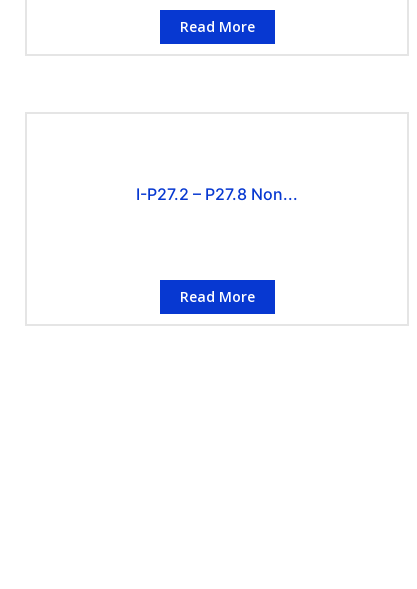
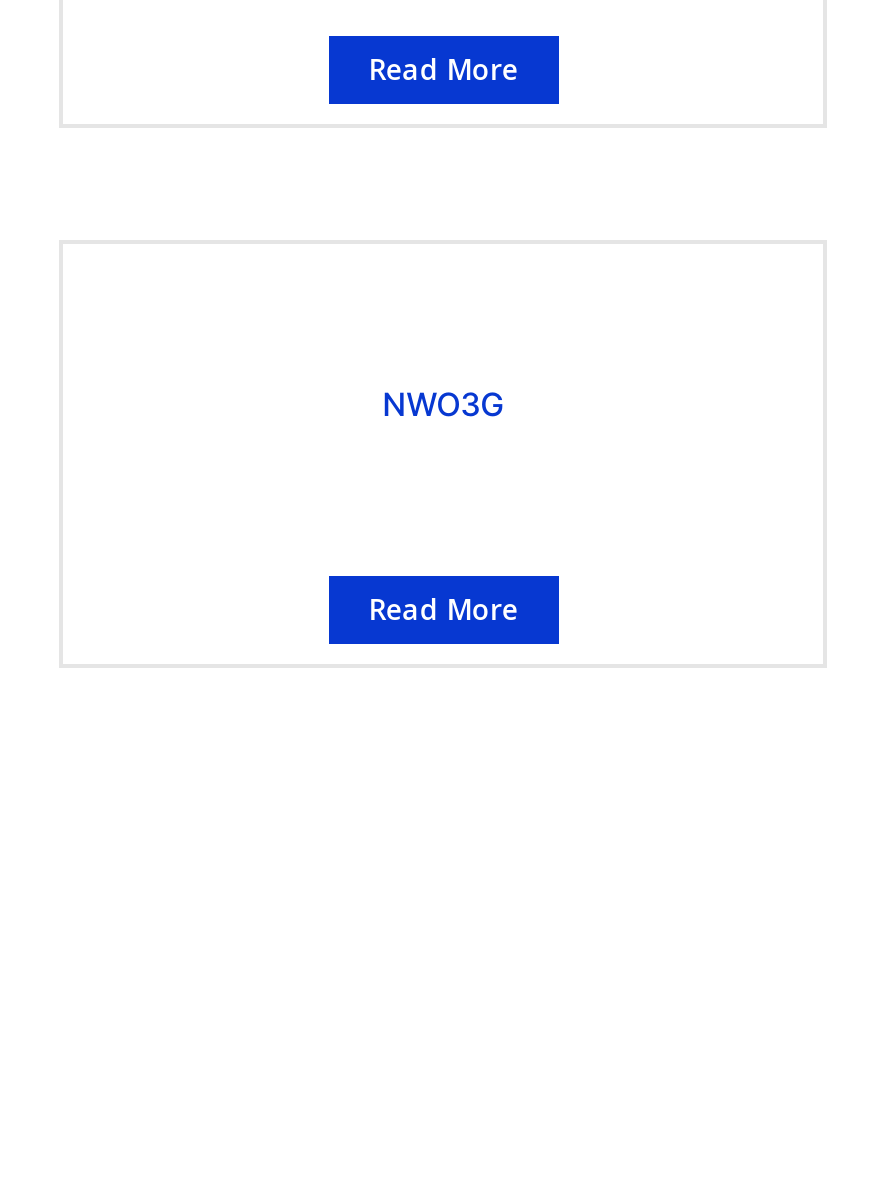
[136,184,298,204] I-P27.2 – P27.8 Non... -> [382,384,504,424] NWO3G

